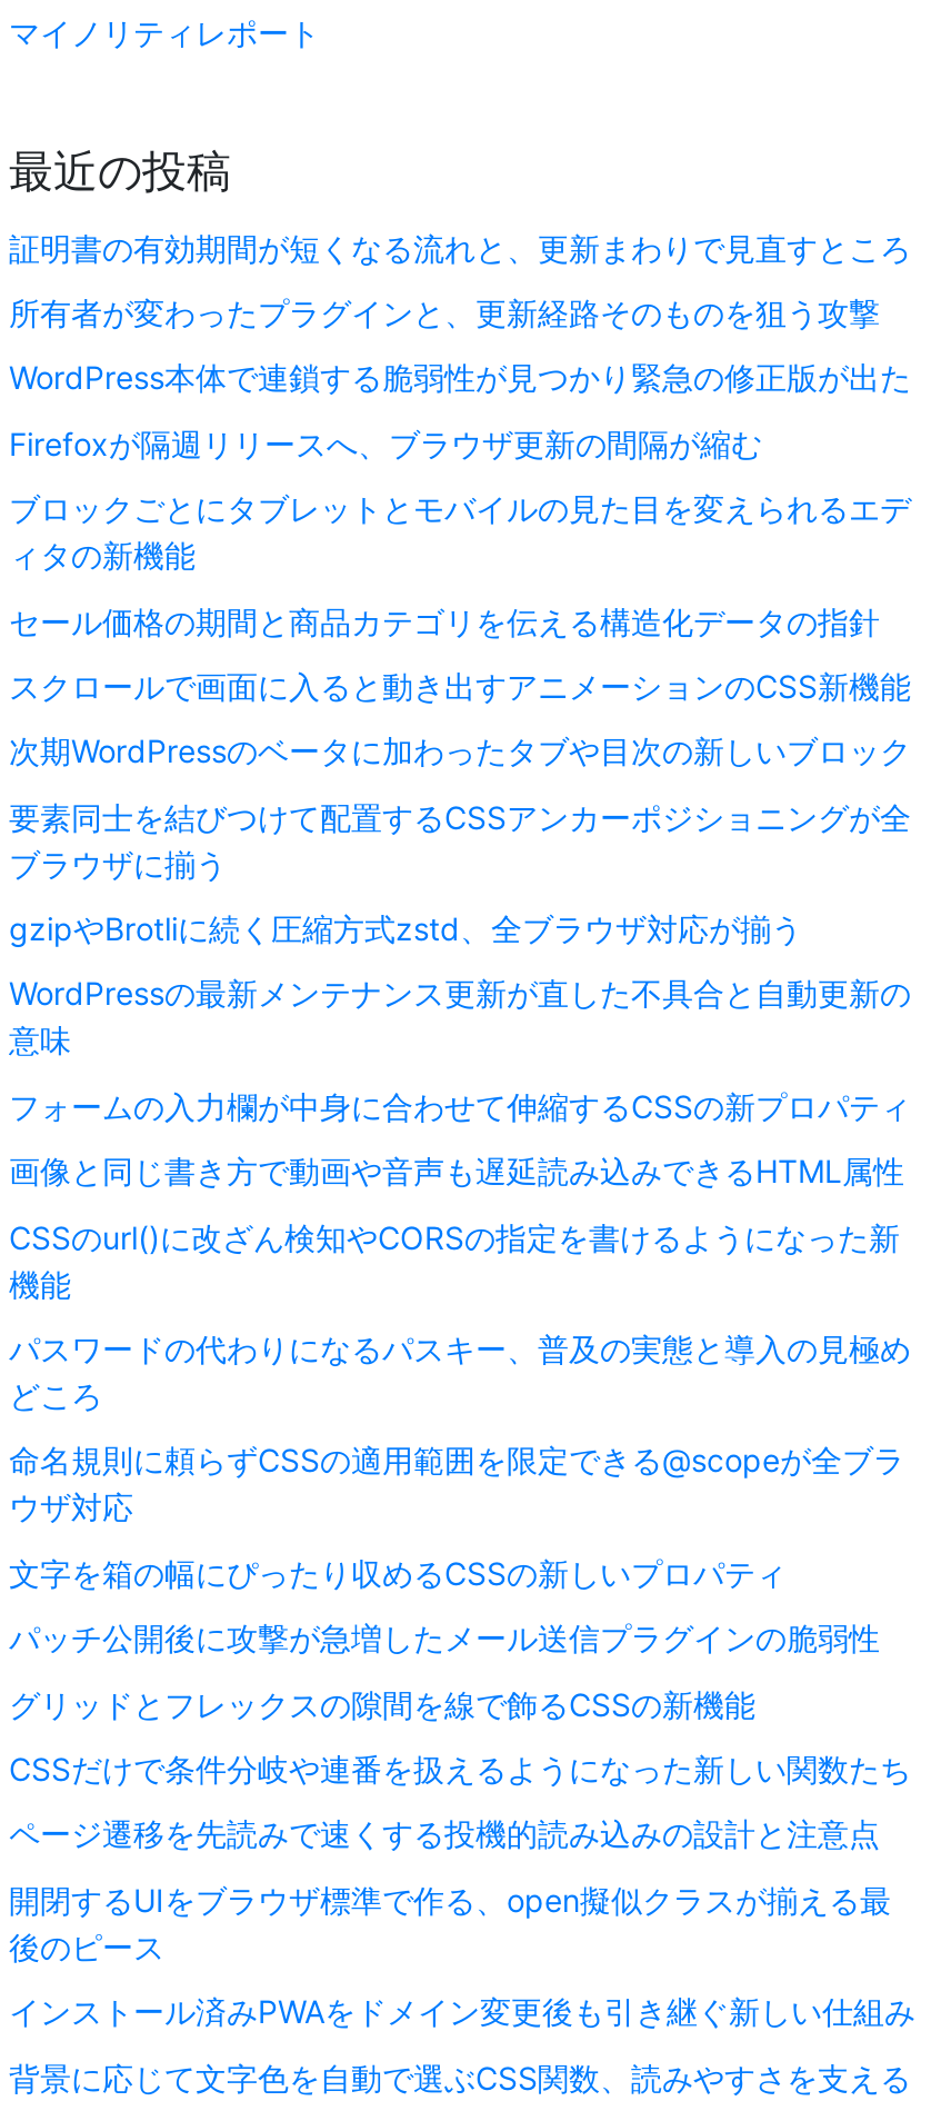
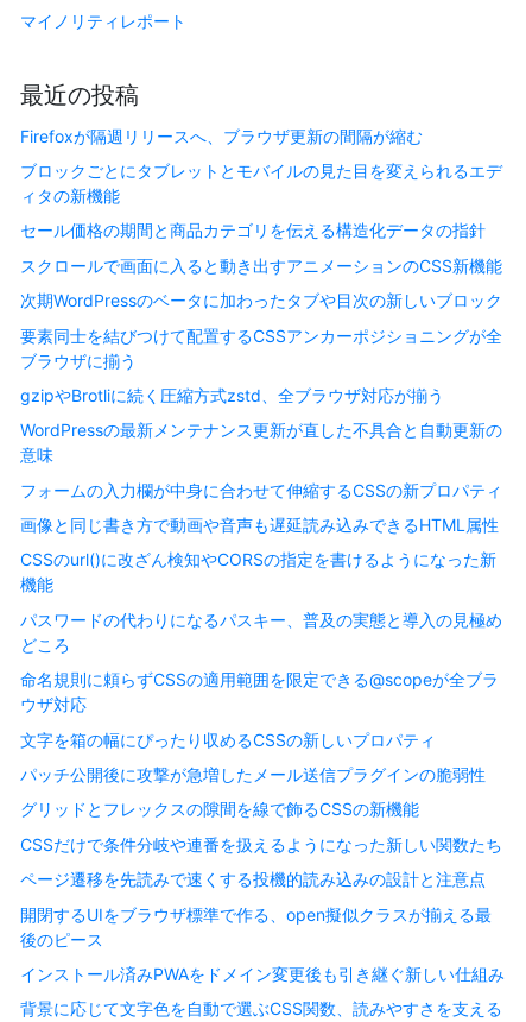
[9,228,911,396] 証明書の有効期間が短くなる流れと、更新まわりで見直すところ | 所有者が変わったプラグインと、更新経路そのものを狙う攻撃 | WordPress本体で連鎖する脆弱性が見つかり緊急の修正版が出た -> none

